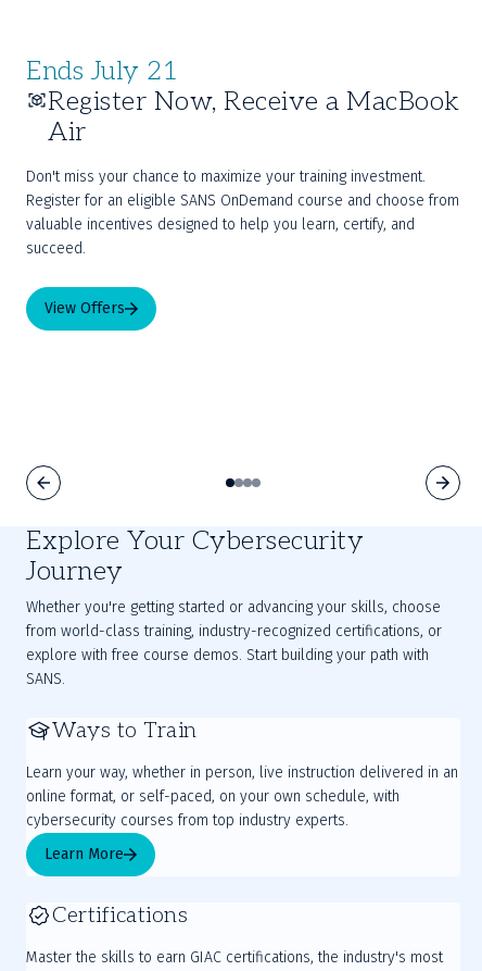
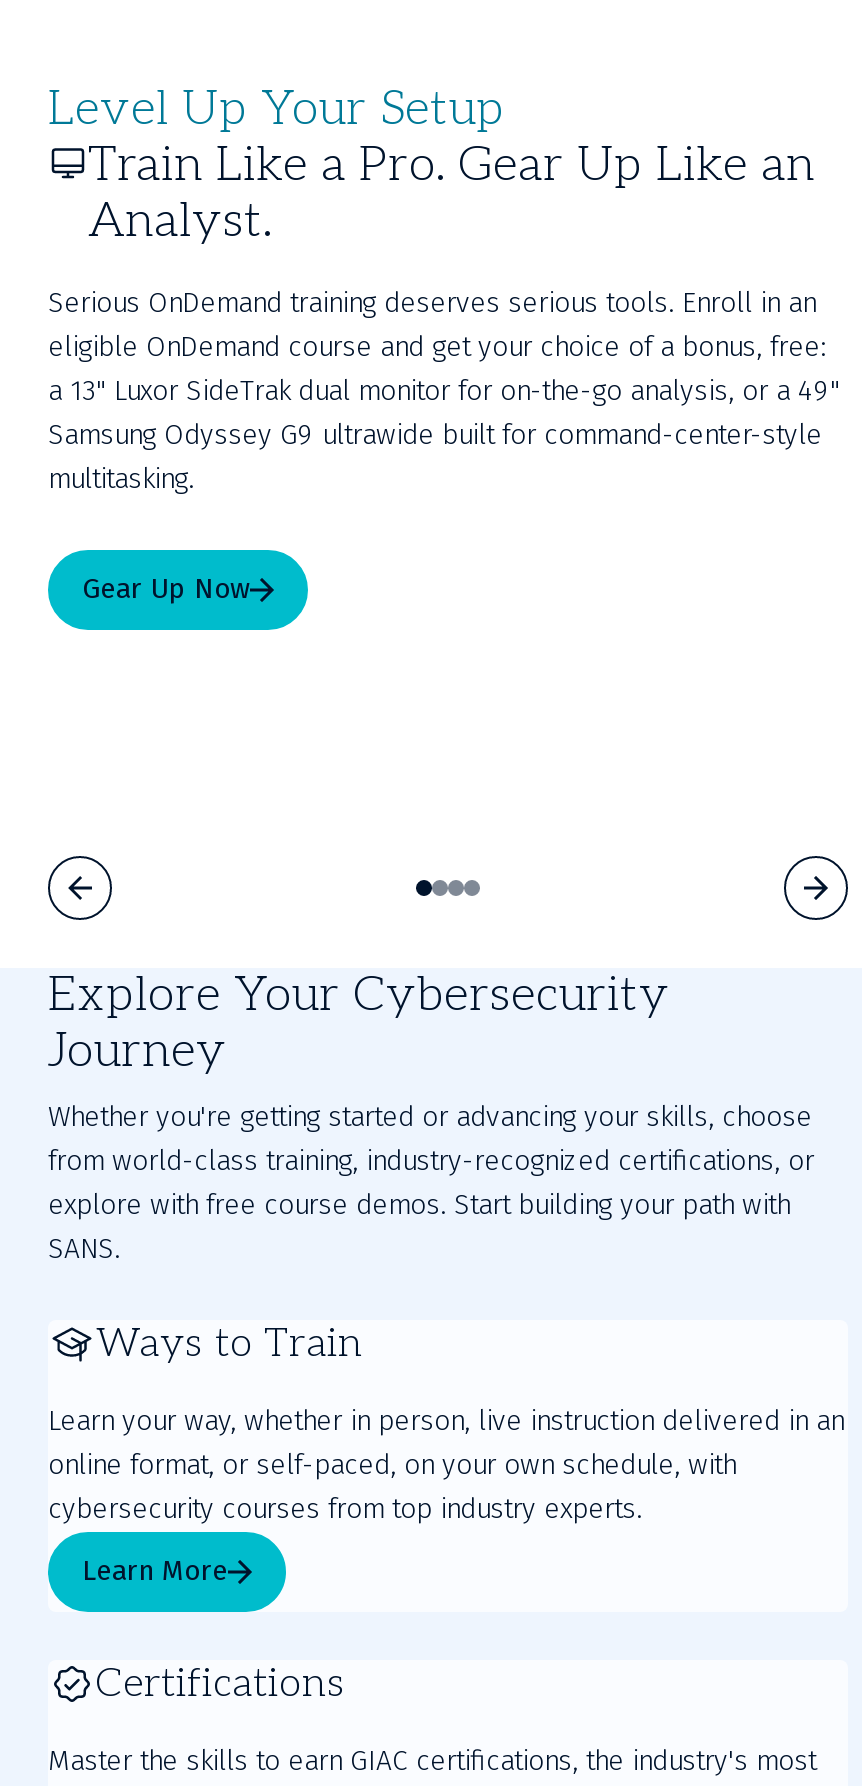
[26,55,178,87] Ends July 21 -> [48,80,505,138] Level Up Your Setup
[48,86,460,148] Register Now, Receive a MacBook | Air -> [88,136,815,250] Train Like a Pro. Gear Up Like an | Analyst.
[26,167,459,258] Don't miss your chance to maximize your training investment. | Register for an eligible SANS OnDemand course and choose from | valuable incentives designed to help you learn, certify, and | succeed. -> [48,286,840,496] Serious OnDemand training deserves serious tools. Enroll in an | eligible OnDemand course and get your choice of a bonus, free: | a 13" Luxor SideTrak dual monitor for on-the-go analysis, or a 49" | Samsung Odyssey G9 ultrawide built for command-center-style | multitasking.
[45,299,125,318] View Offers -> [82,572,250,606] Gear Up Now

